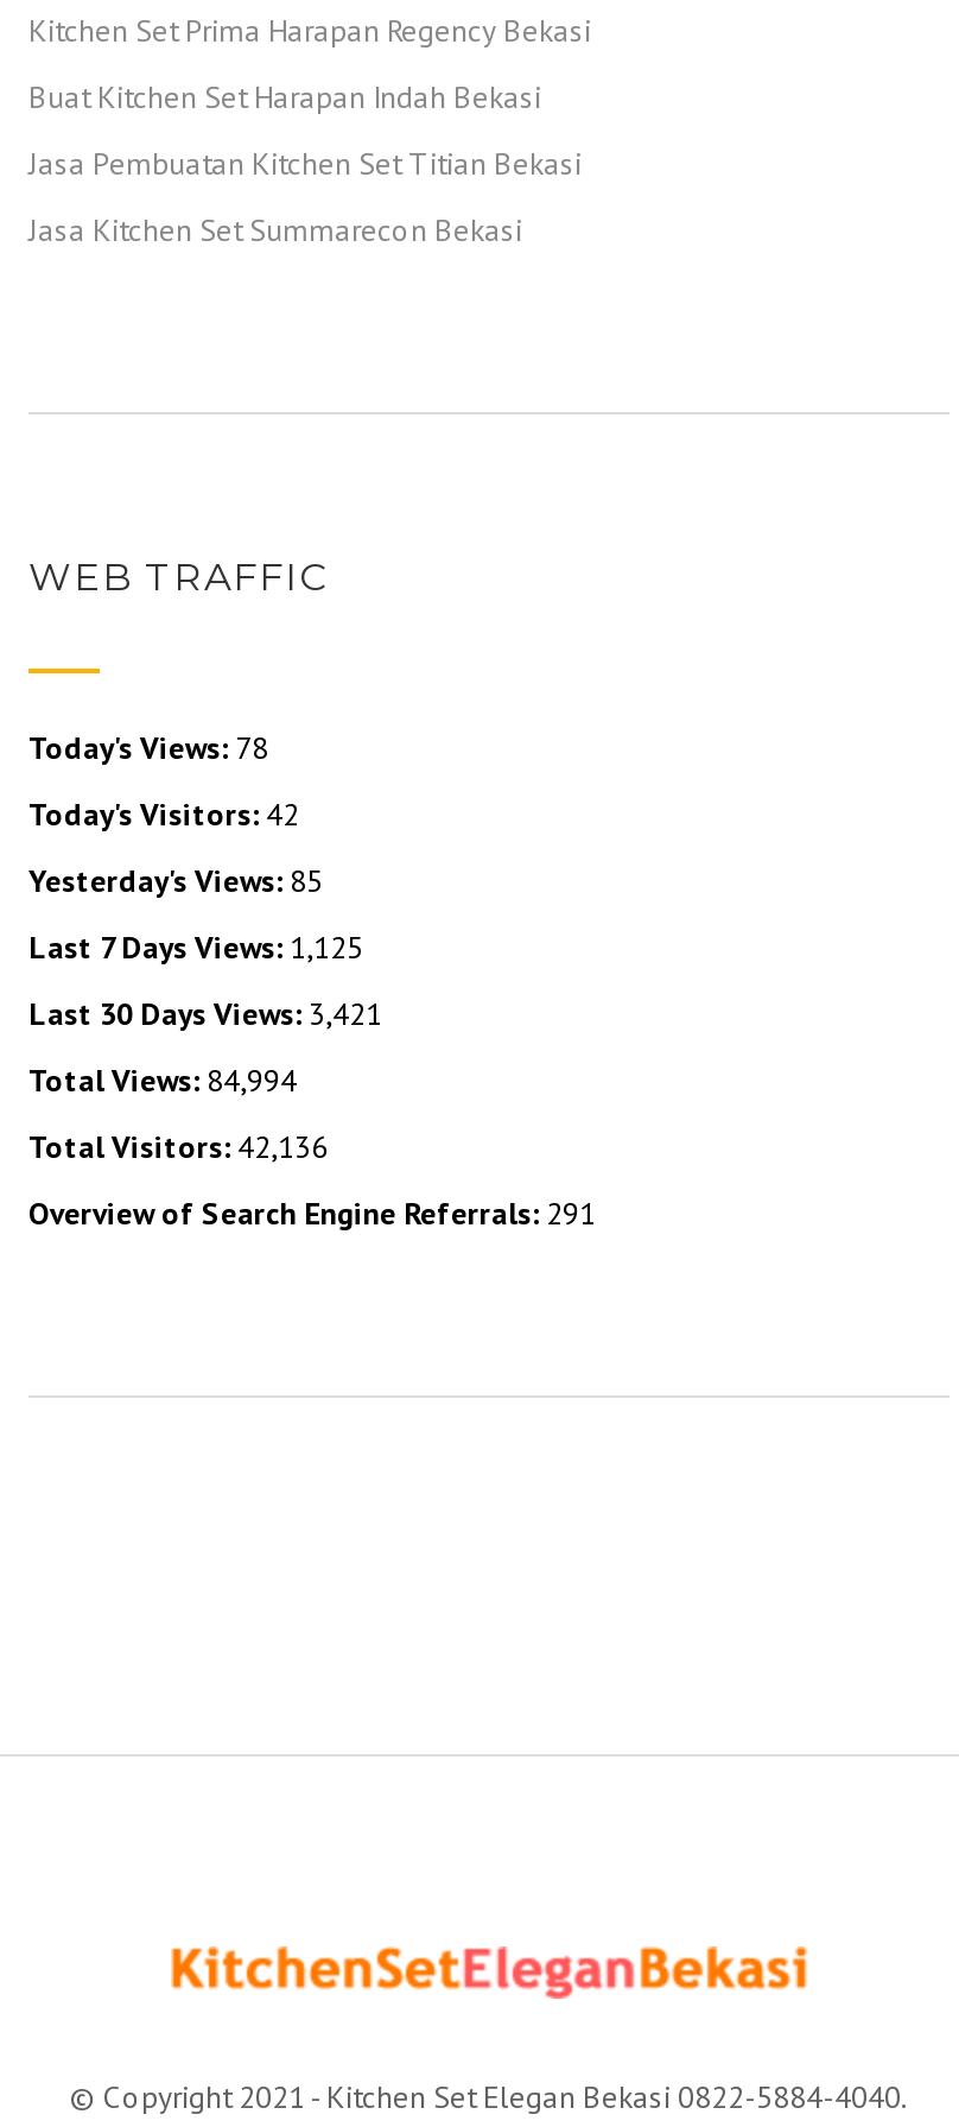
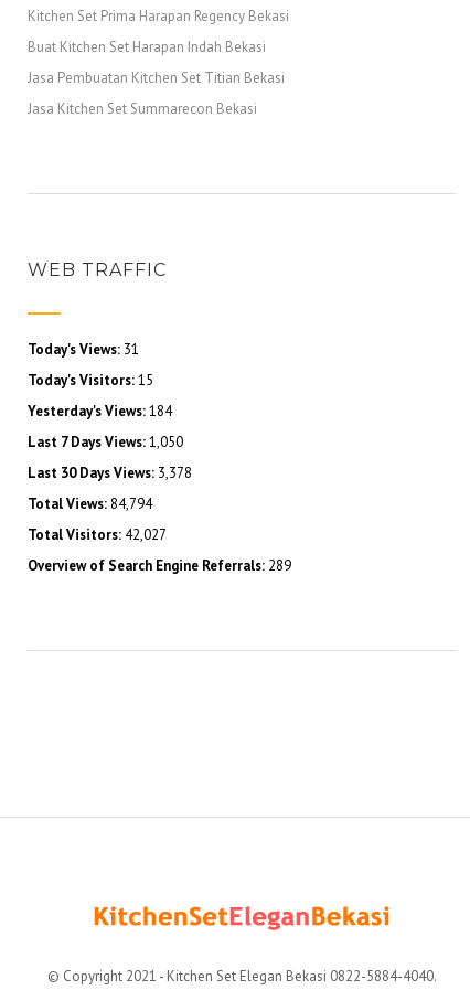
[28,728,268,768] Today's Views: 78 -> [28,340,139,359] Today's Views: 31
[28,795,299,835] Today's Visitors: 42 -> [28,371,153,390] Today's Visitors: 15
[28,861,323,901] Yesterday's Views: 85 -> [28,402,172,421] Yesterday's Views: 184
[28,928,363,968] Last 7 Days Views: 1,125 -> [28,433,183,451] Last 7 Days Views: 1,050
[28,994,382,1034] Last 30 Days Views: 3,421 -> [28,464,192,482] Last 30 Days Views: 3,378
[28,1061,297,1101] Total Views: 84,994 -> [28,494,152,513] Total Views: 84,794
[28,1127,328,1167] Total Visitors: 42,136 -> [28,525,167,544] Total Visitors: 42,027
[28,1194,596,1234] Overview of Search Engine Referrals: 291 -> [28,556,291,575] Overview of Search Engine Referrals: 289

